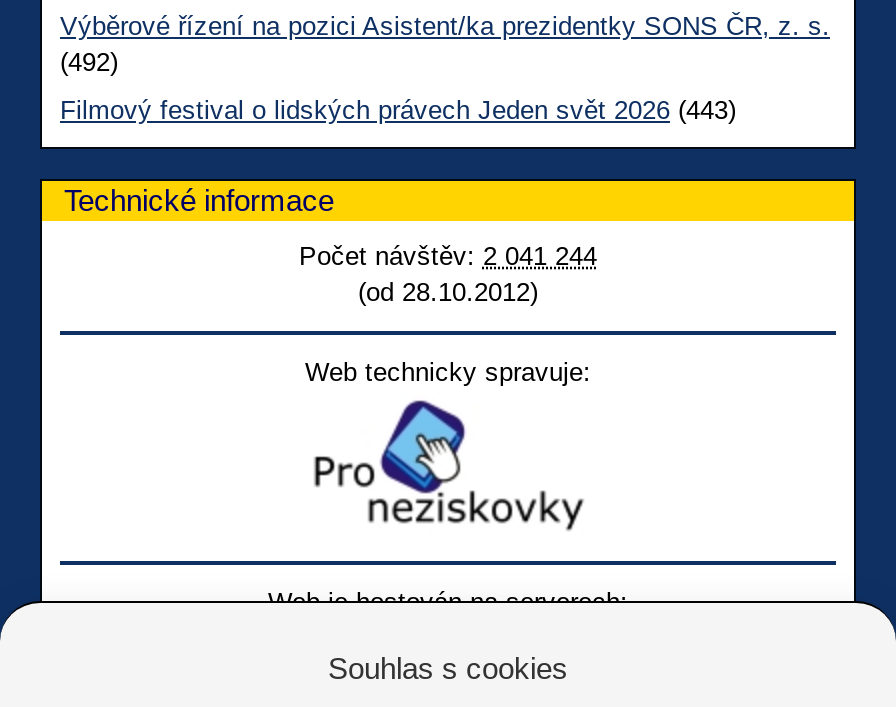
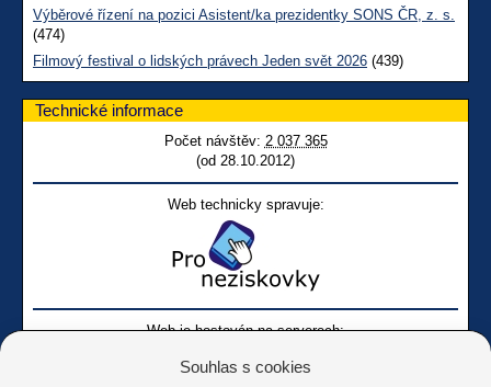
[60,48,118,78] (492) -> [33,27,65,43] (474)
[60,96,736,126] Filmový festival o lidských právech Jeden svět 2026 (443) -> [33,53,403,69] Filmový festival o lidských právech Jeden svět 2026 (439)
[299,242,597,272] Počet návštěv: 2 041 244 -> [164,133,327,149] Počet návštěv: 2 037 365

